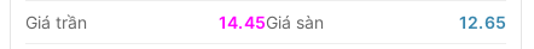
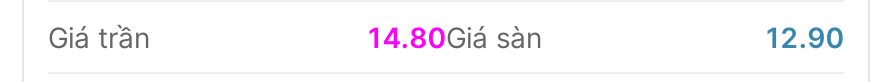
[219,12,324,32] 14.45 Giá sàn -> [368,20,542,54] 14.80 Giá sàn
[459,12,506,32] 12.65 -> [766,20,844,54] 12.90

